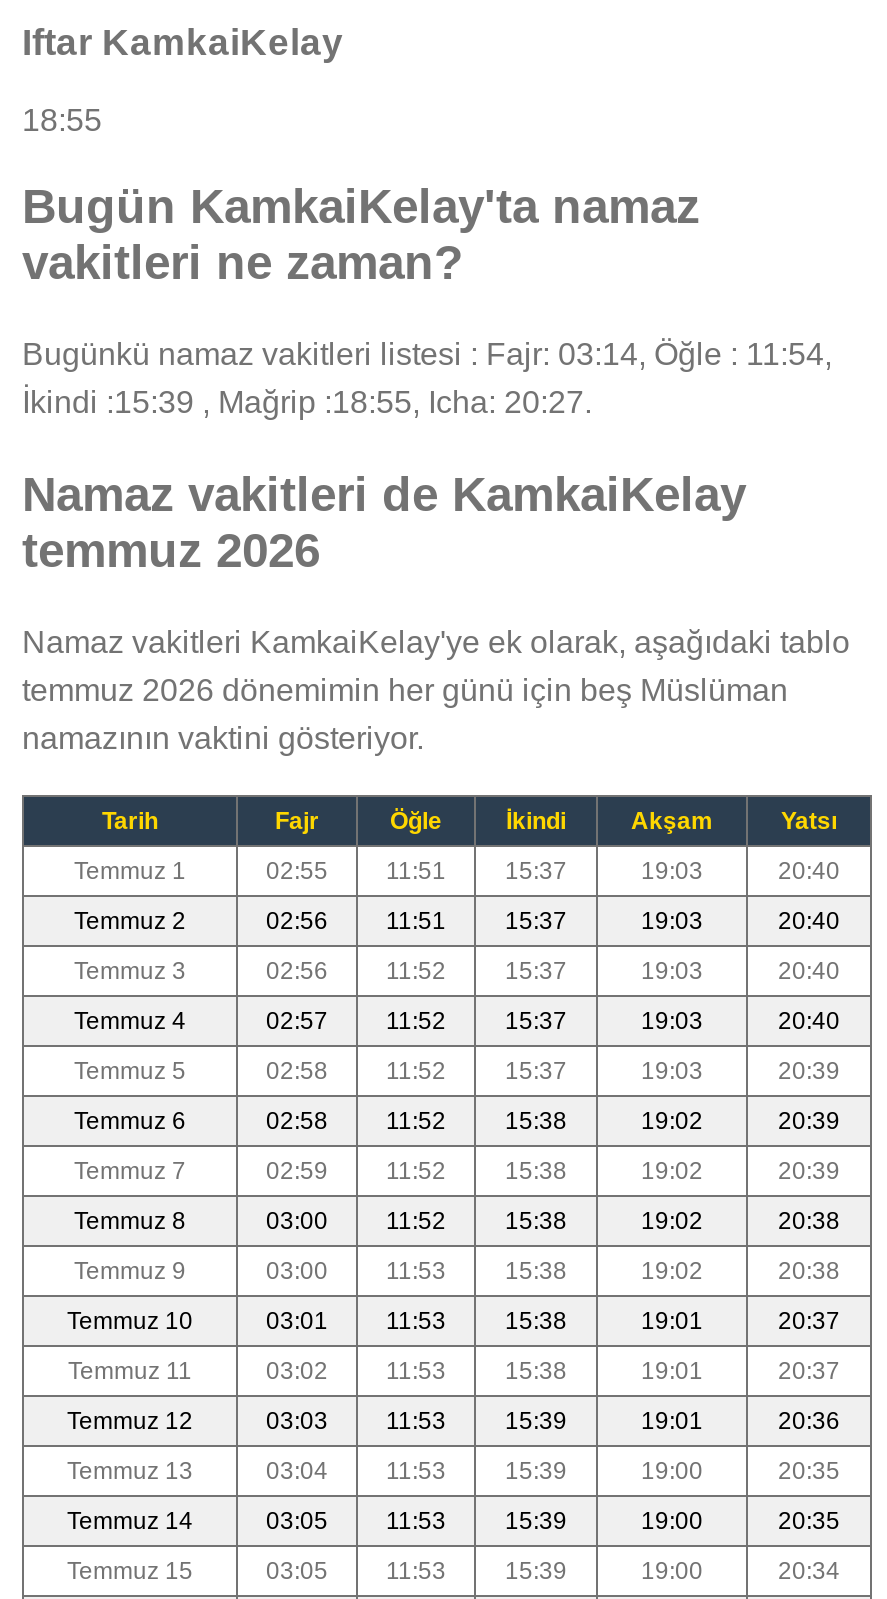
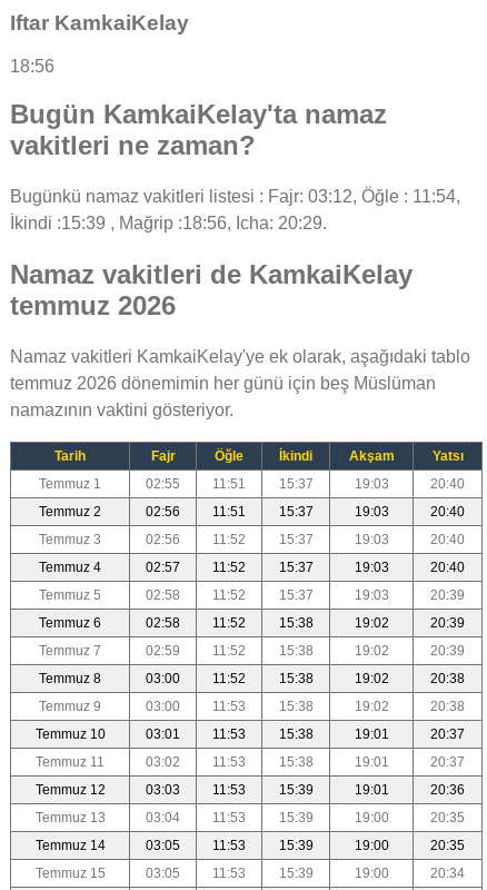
[22,103,102,137] 18:55 -> [10,57,54,76] 18:56
[22,337,832,371] Bugünkü namaz vakitleri listesi : Fajr: 03:14, Öğle : 11:54, -> [10,187,460,206] Bugünkü namaz vakitleri listesi : Fajr: 03:12, Öğle : 11:54,
[22,385,592,419] İkindi :15:39 , Mağrip :18:55, Icha: 20:27. -> [10,213,327,232] İkindi :15:39 , Mağrip :18:56, Icha: 20:29.

